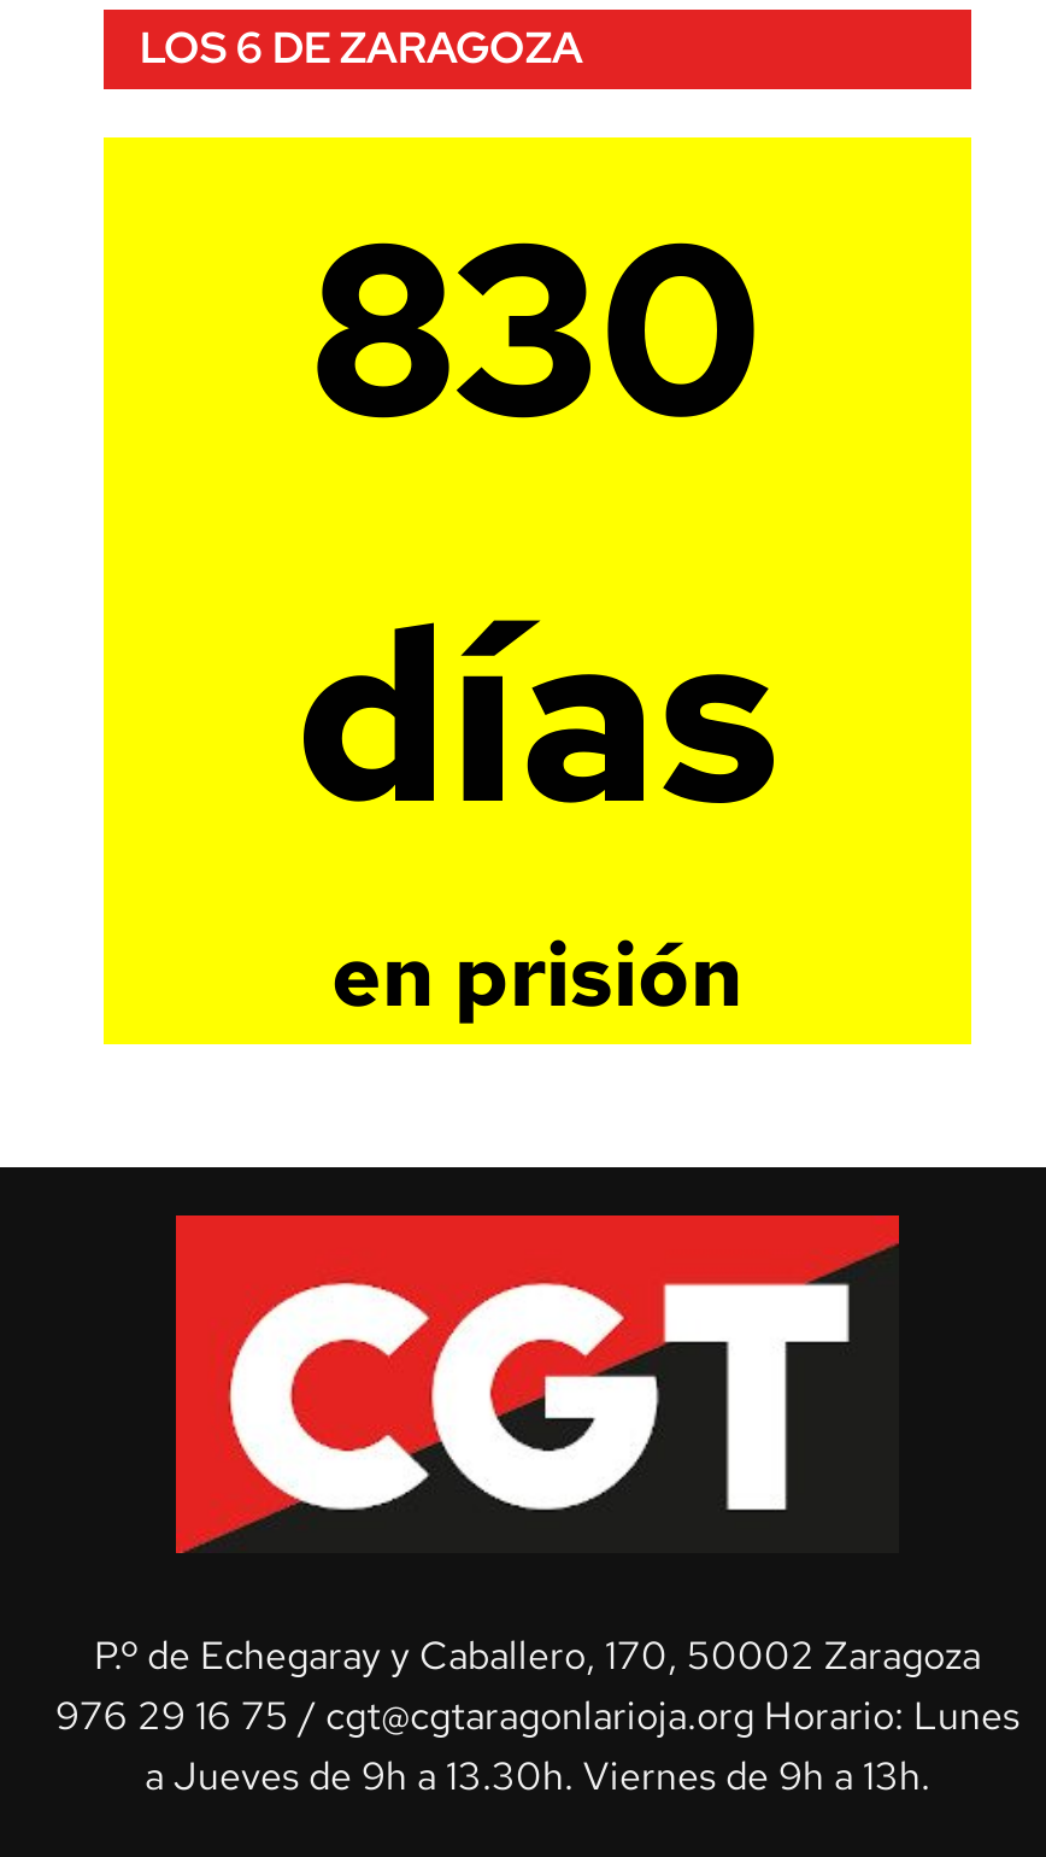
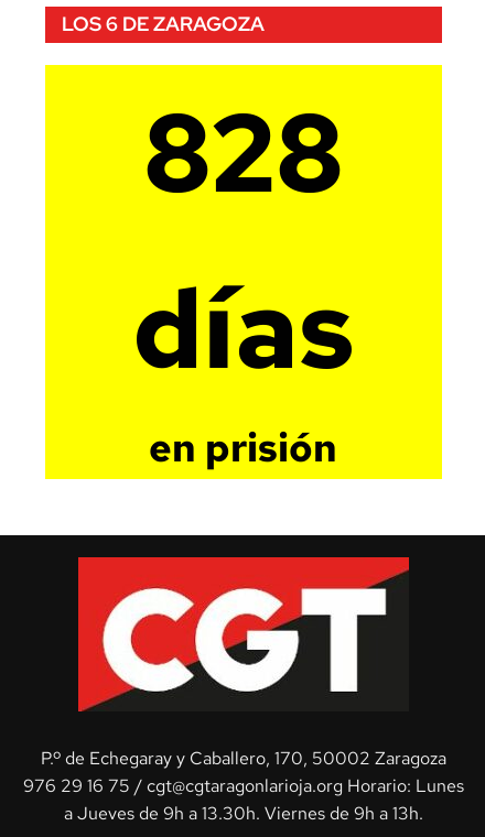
[311,168,764,489] 830 -> [144,79,343,225] 828

